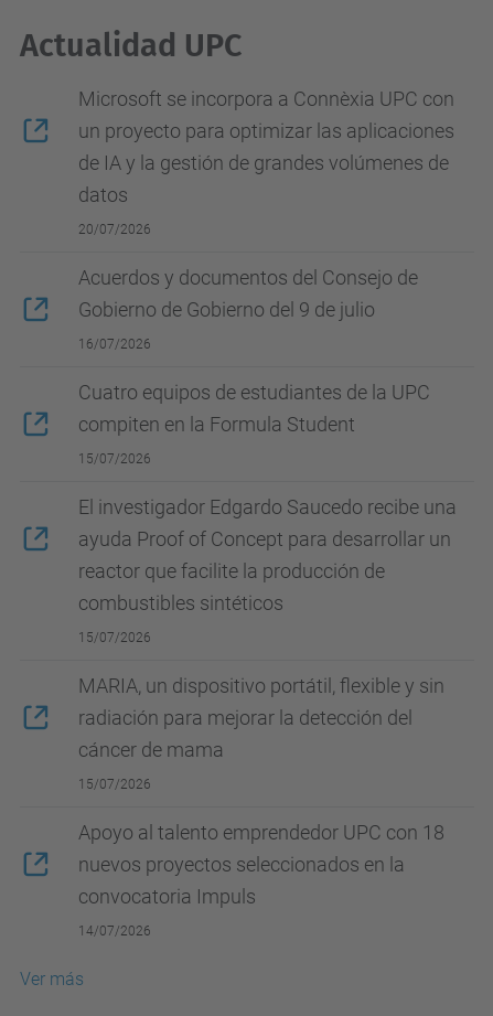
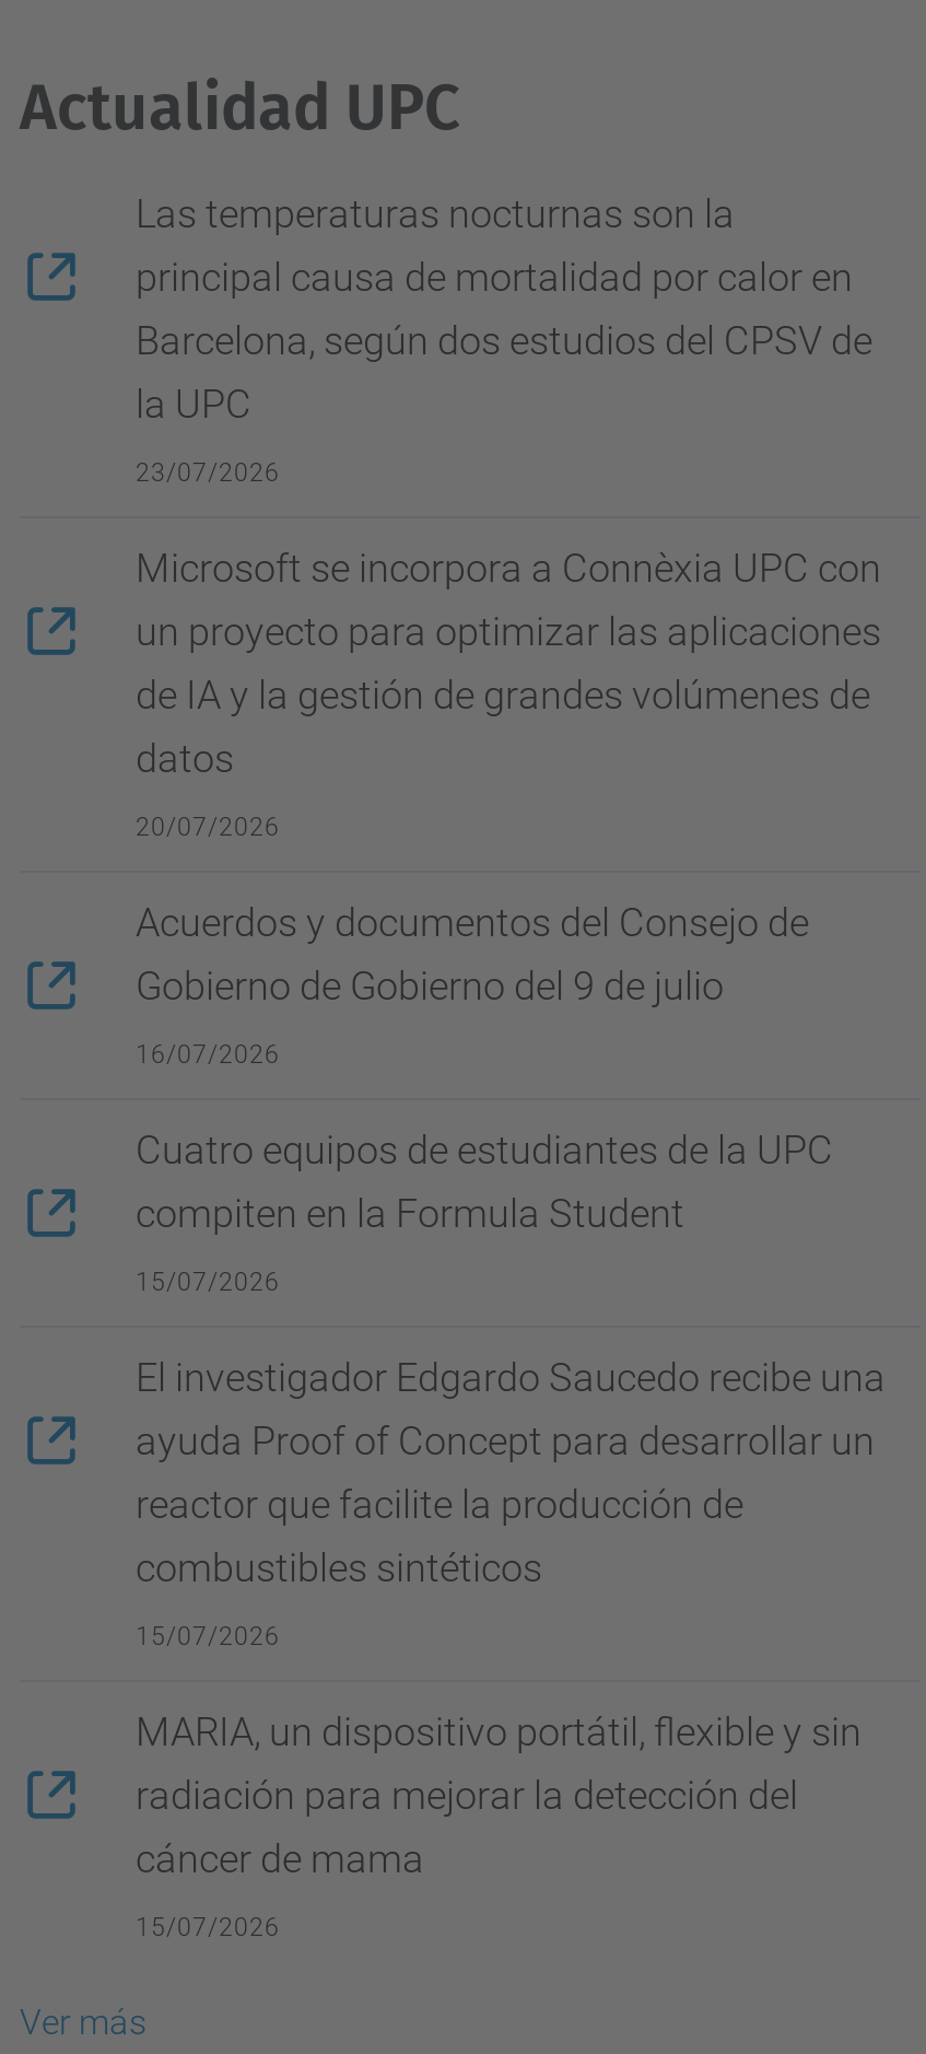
none -> [136,190,872,488] Las temperaturas nocturnas son la | principal causa de mortalidad por calor en | Barcelona, según dos estudios del CPSV de | la UPC | 23/07/2026
moved [78,87,457,792] -> [136,545,886,1942]: Microsoft se incorpora a Connèxia UPC con | un proyecto para optimizar las aplicaciones | de IA y la gestión de grandes volúmenes de | ... | cáncer de mama | 15/07/2026
[78,821,444,939] Apoyo al talento emprendedor UPC con 18 | nuevos proyectos seleccionados en la | convocatoria Impuls | 14/07/2026 -> none

